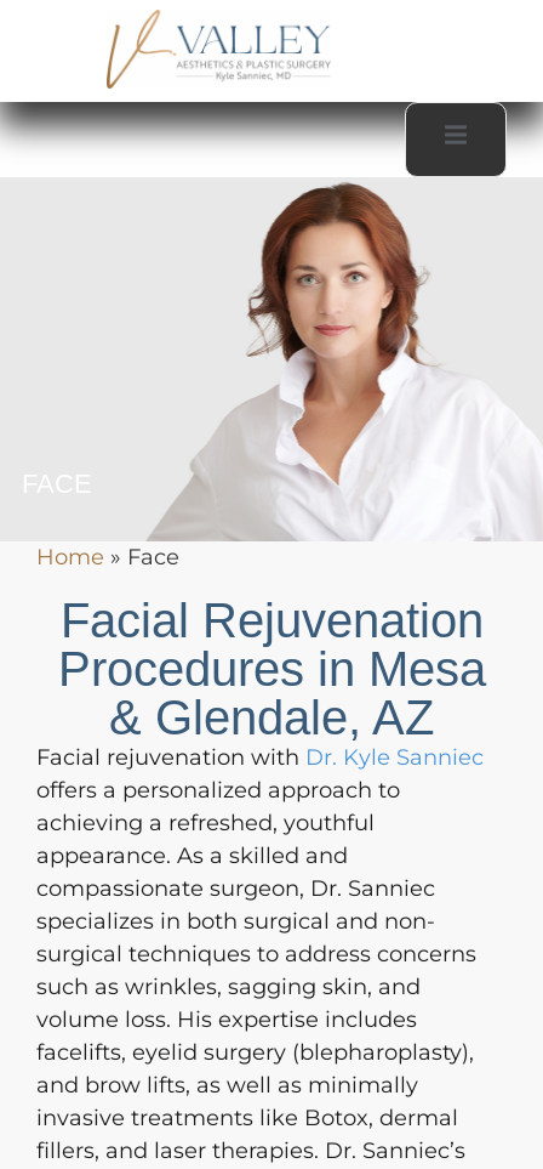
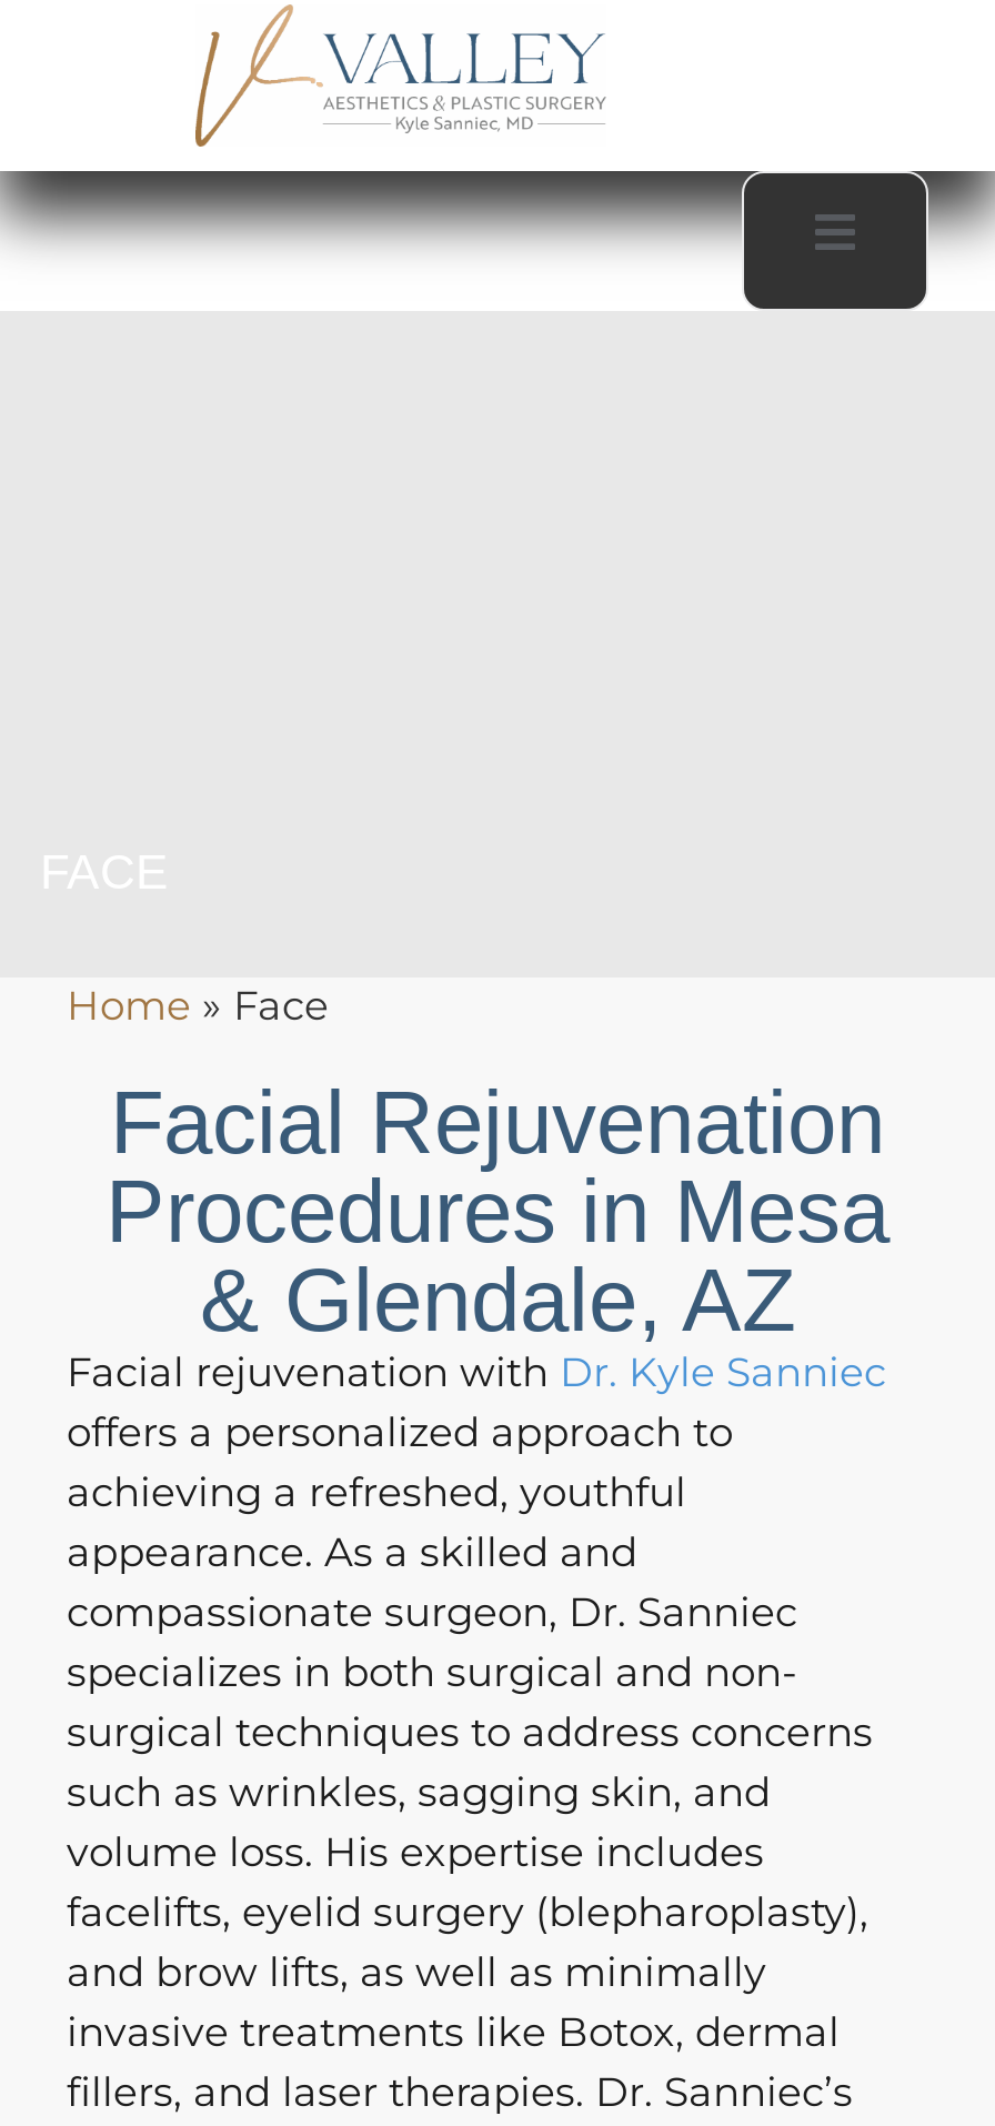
[148,186,439,541] [image] -> none

